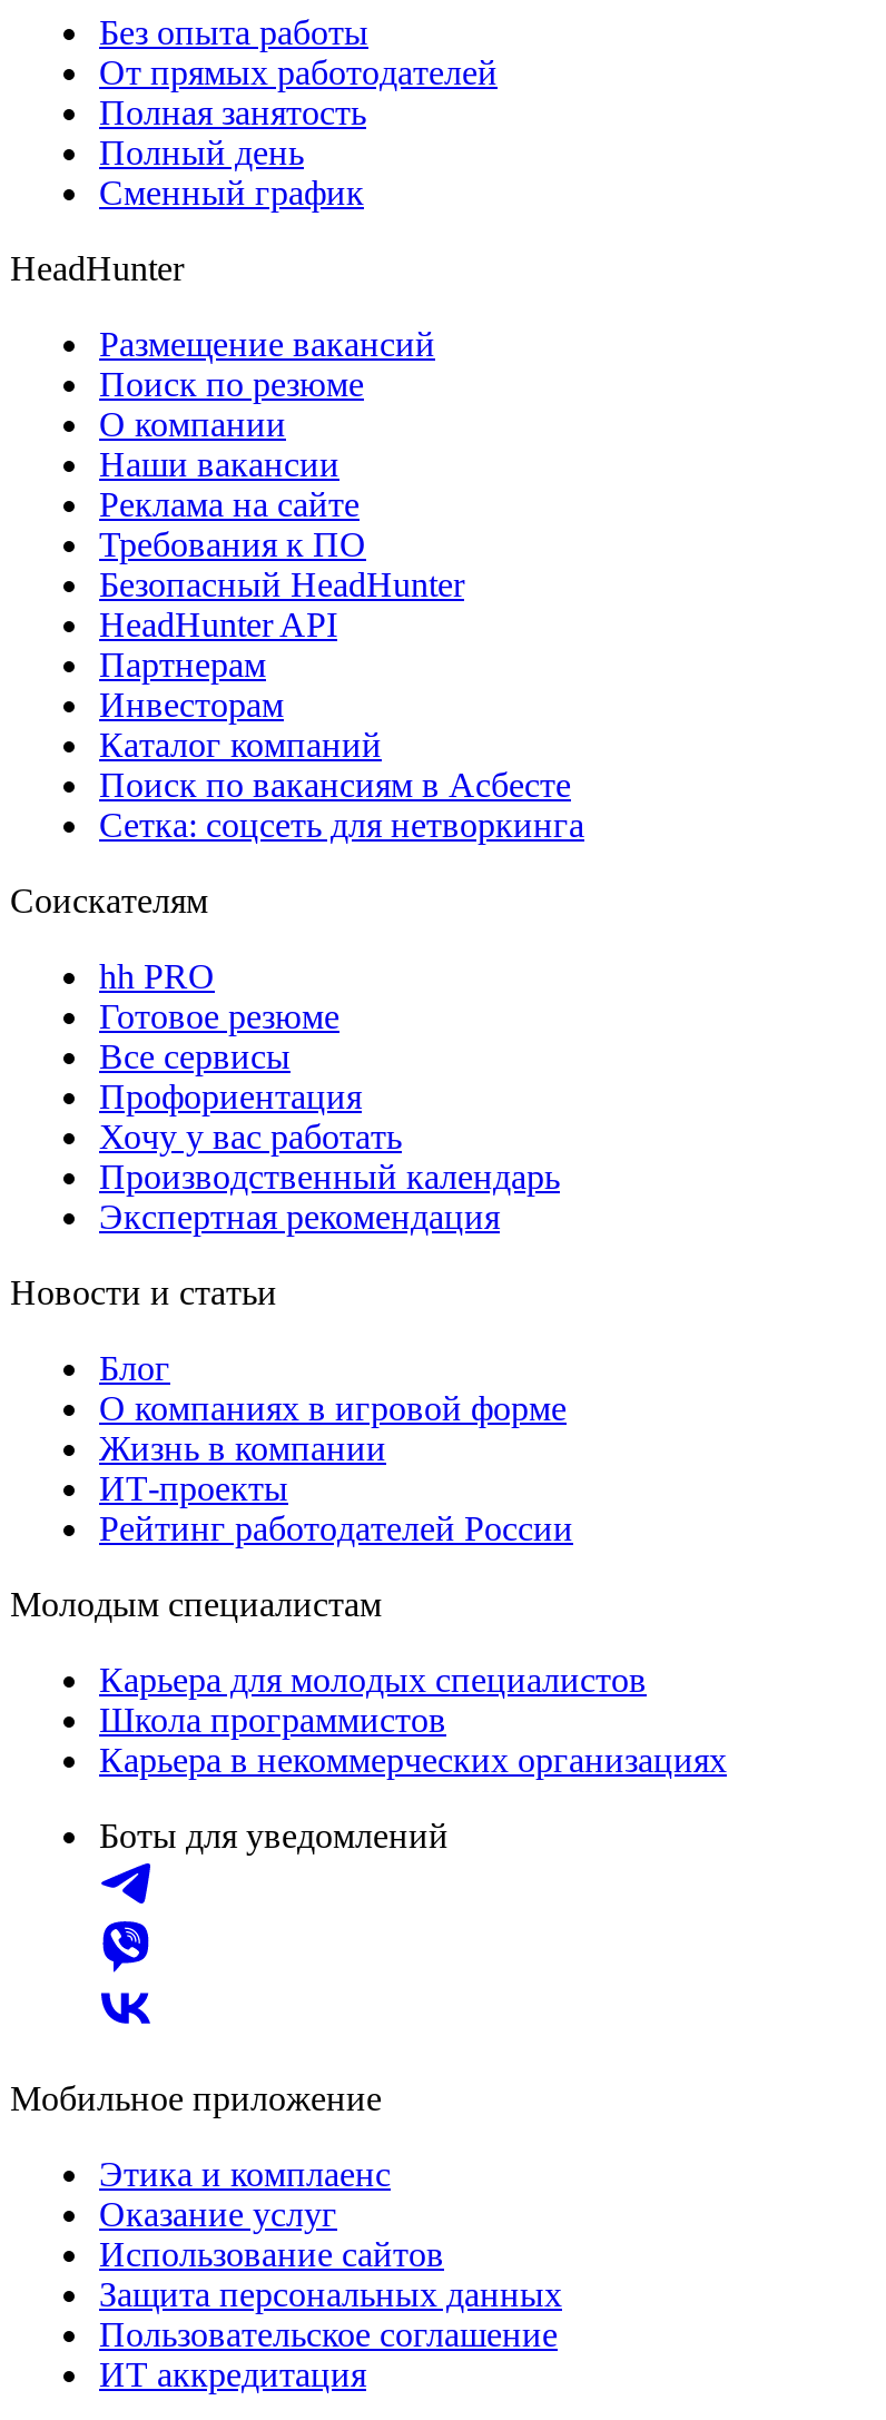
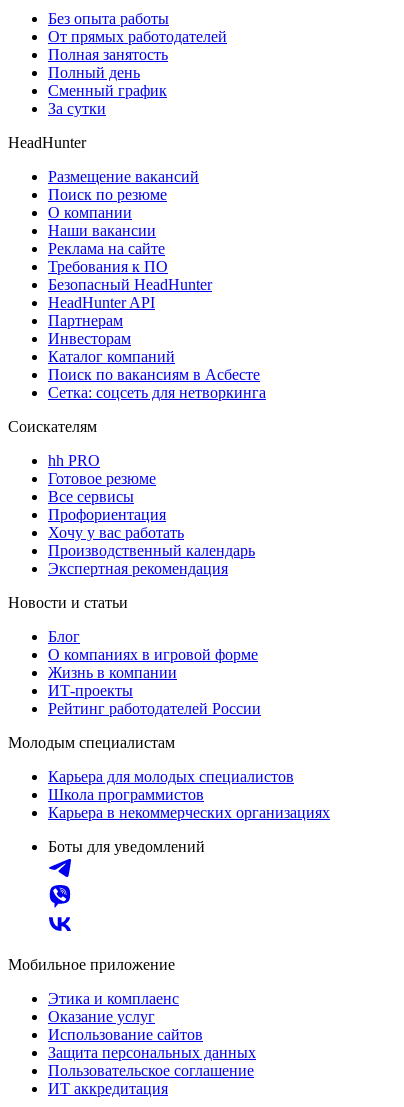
none -> [48,100,106,117] За сутки

